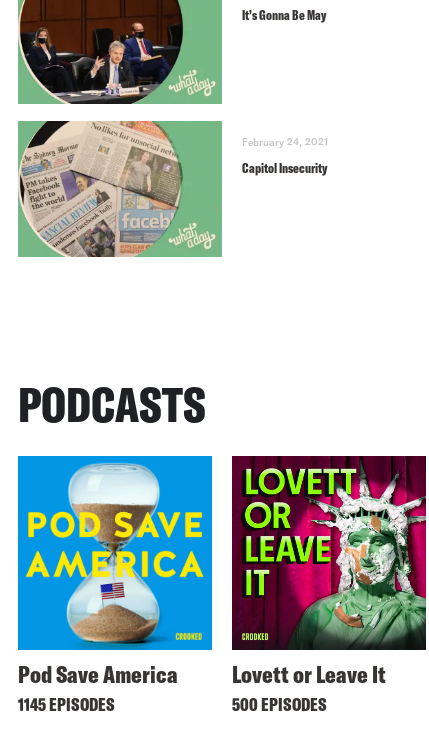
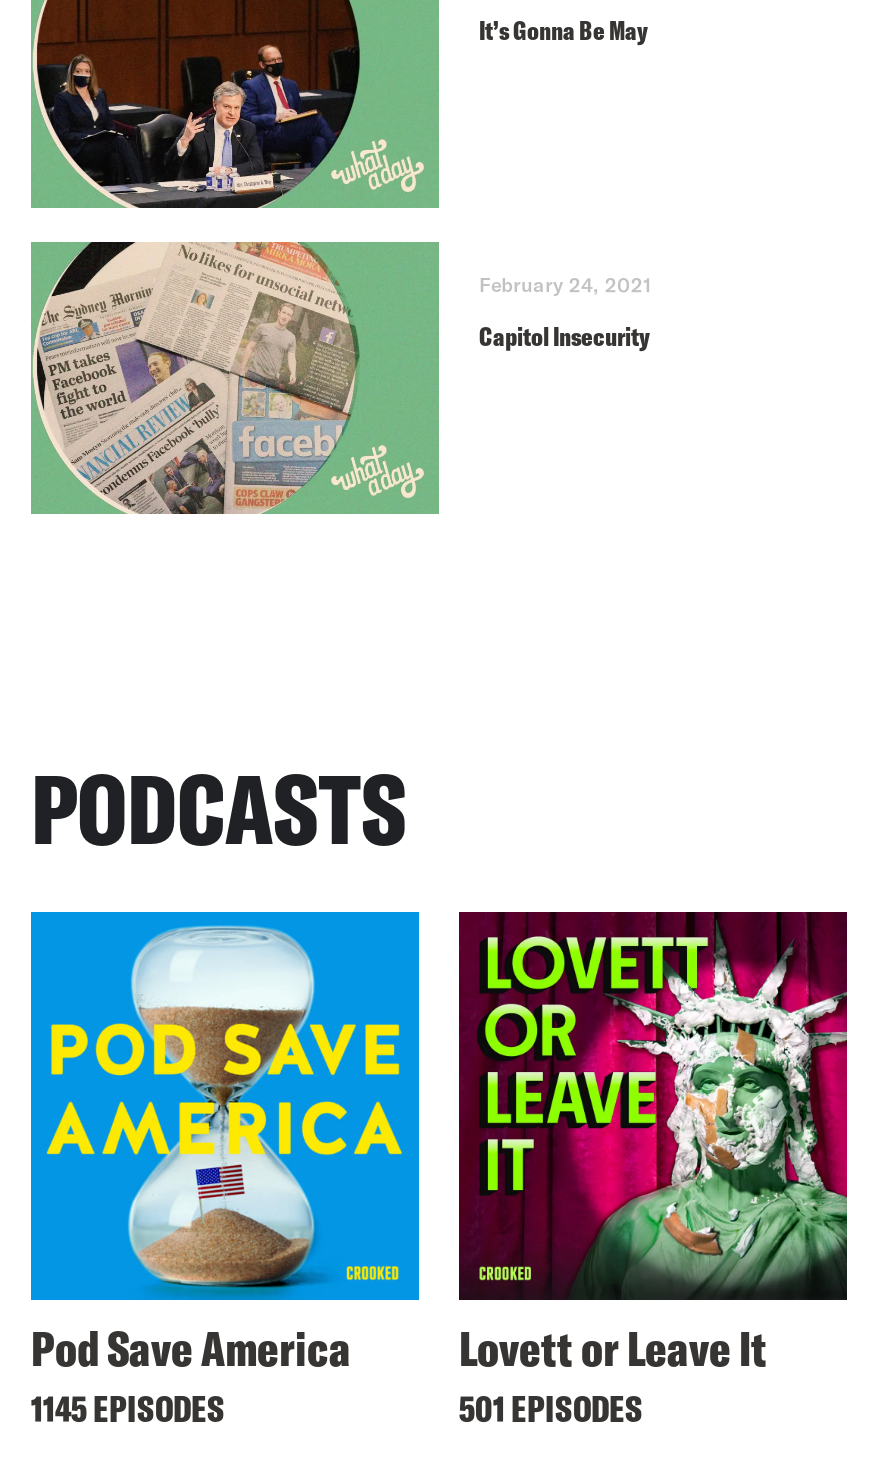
[232,693,327,716] 500 EPISODES -> [459,1386,643,1432] 501 EPISODES

